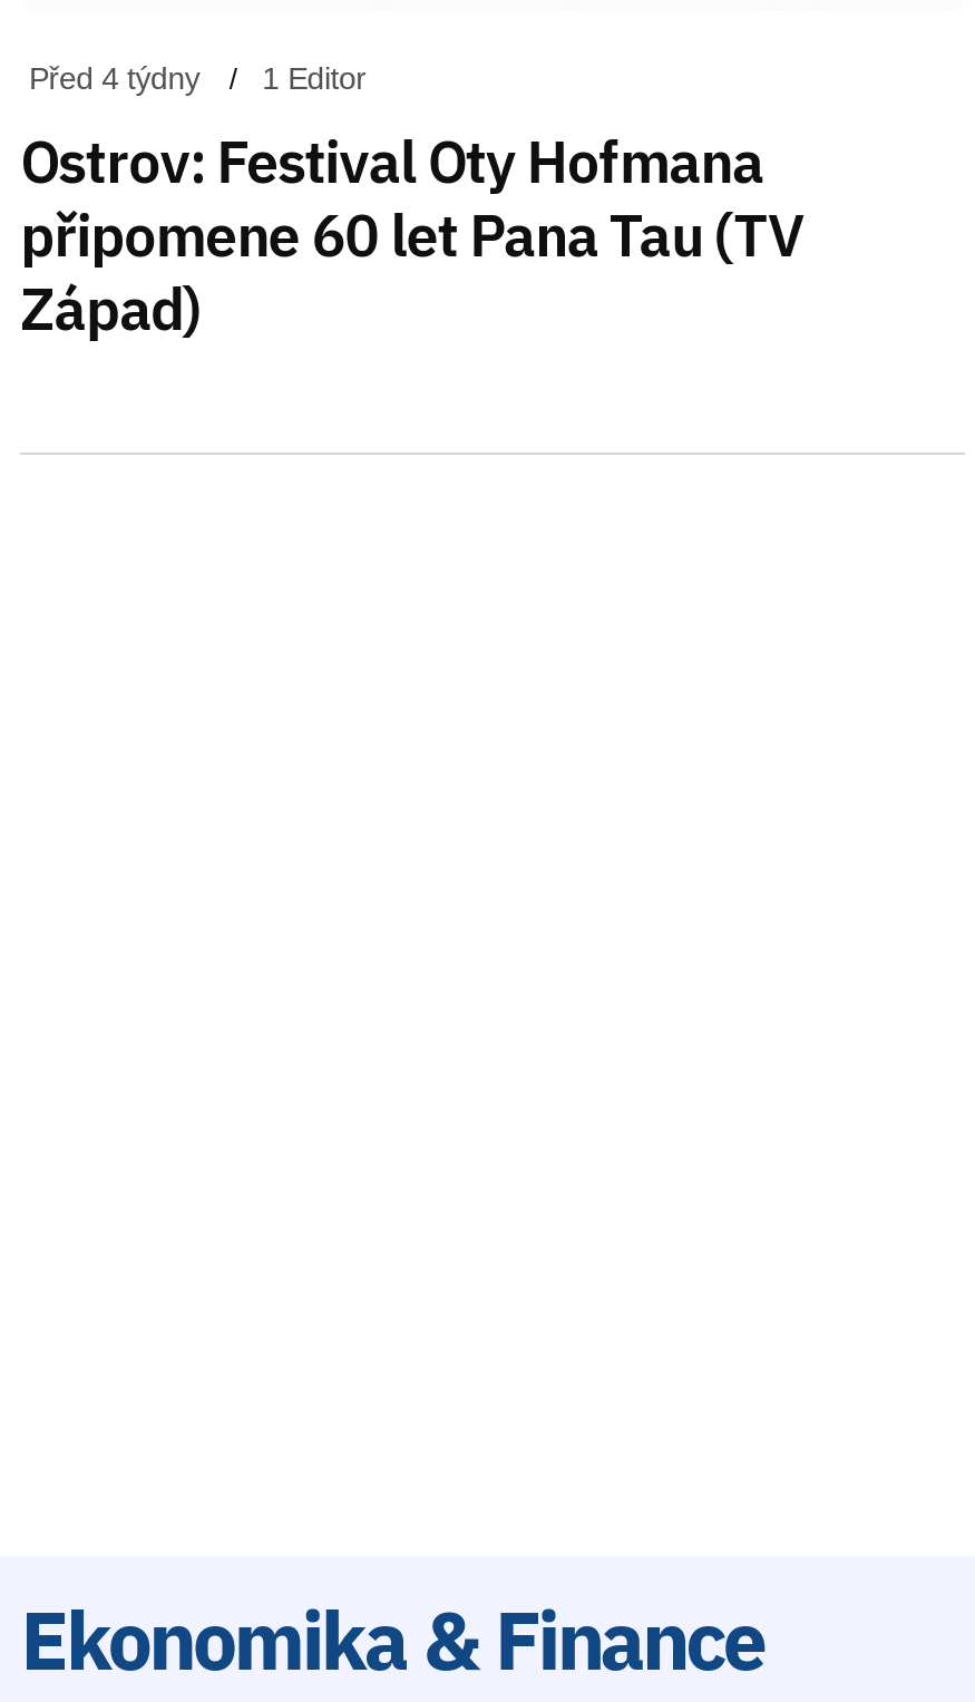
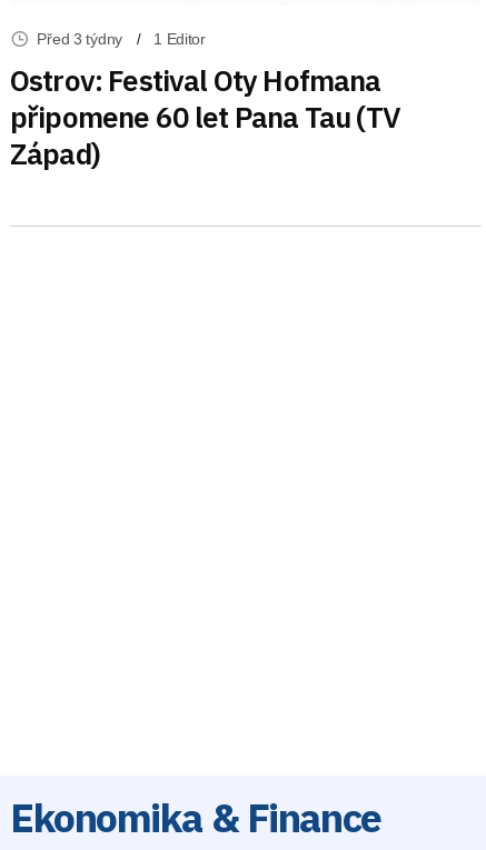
[29,60,366,95] Před 4 týdny 1 Editor -> [33,30,206,48] Před 3 týdny 1 Editor

